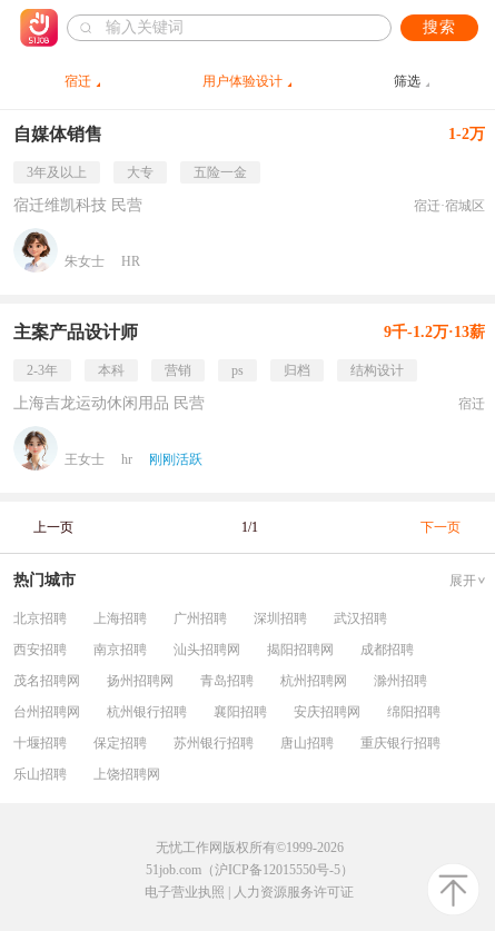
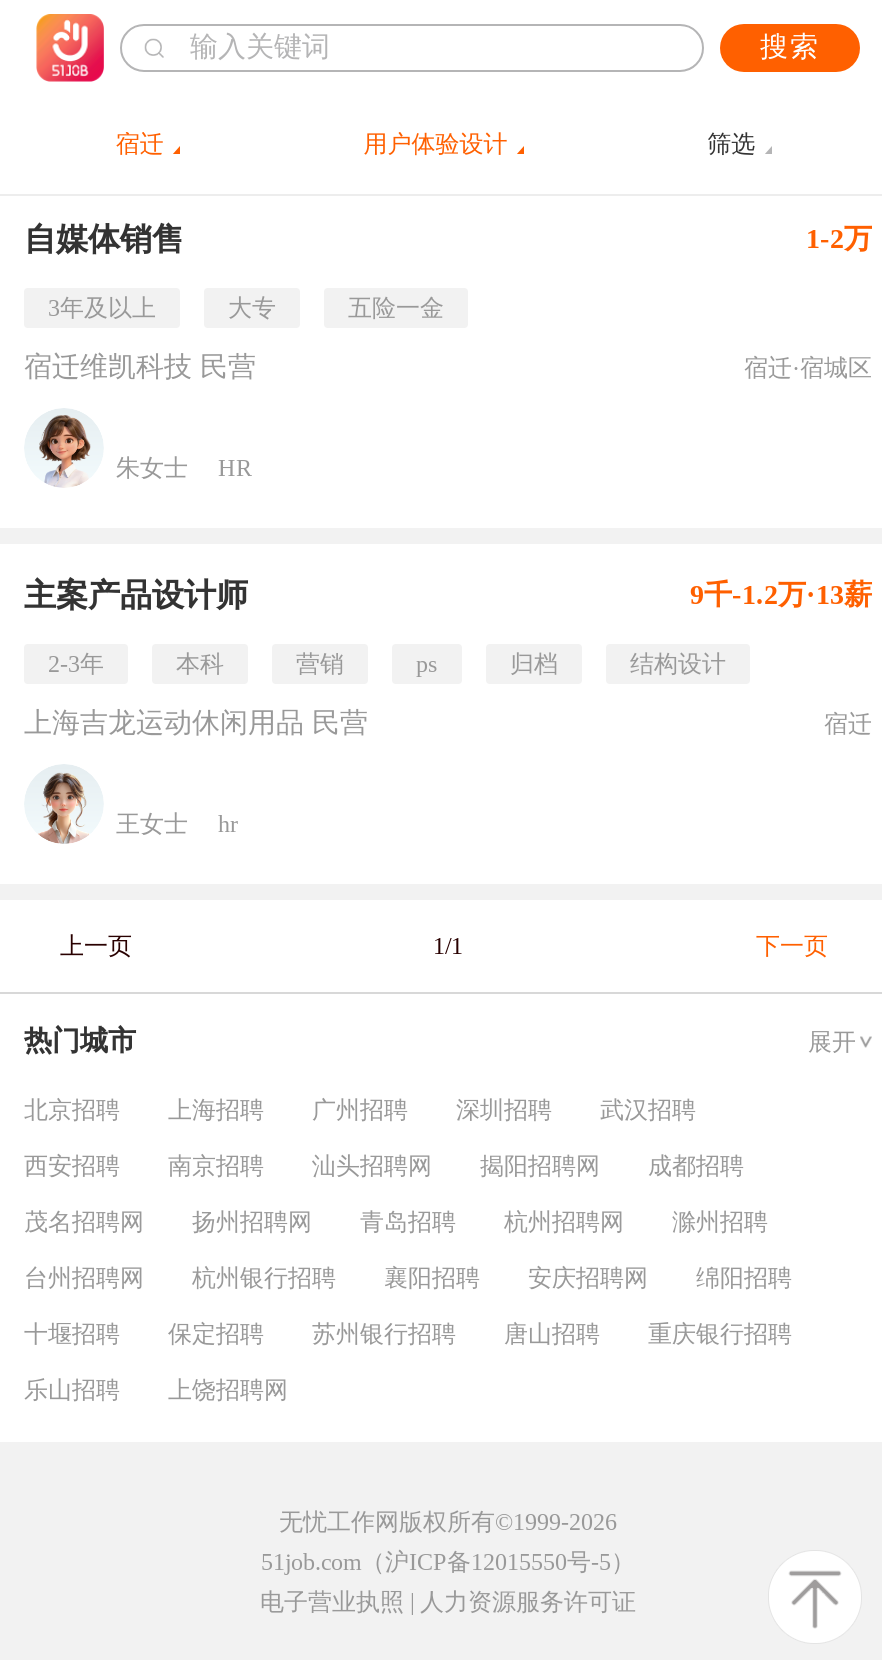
[149,452,202,467] 刚刚活跃 -> none

